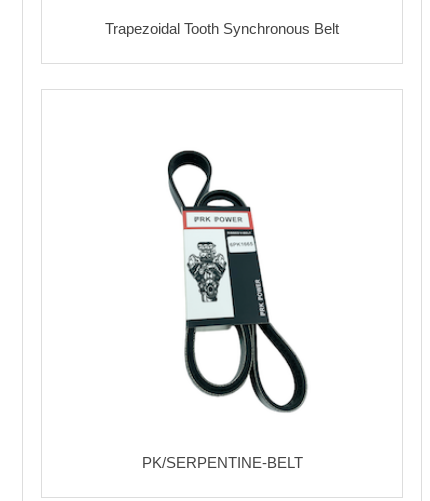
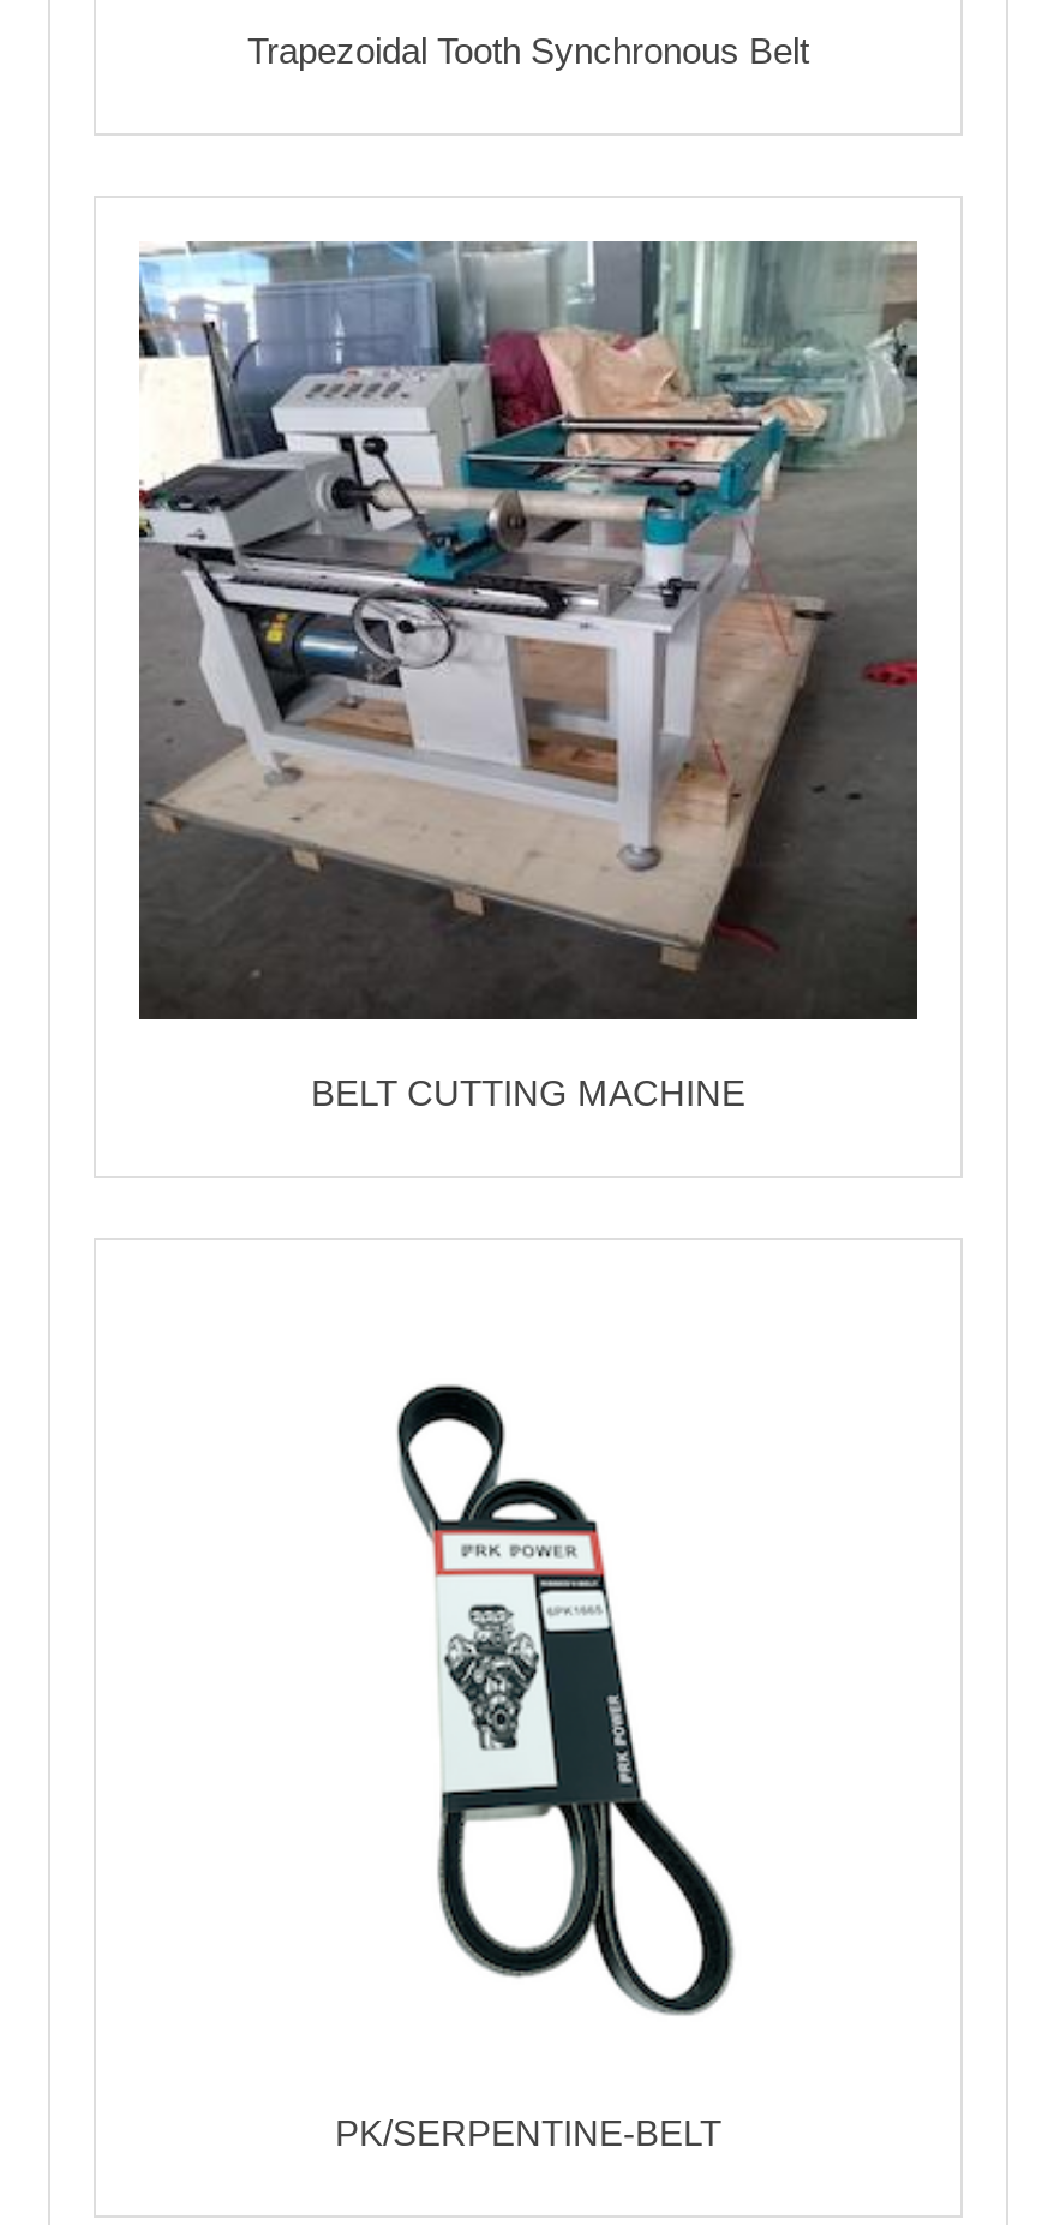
none -> [137,238,920,1112] [image] | BELT CUTTING MACHINE

